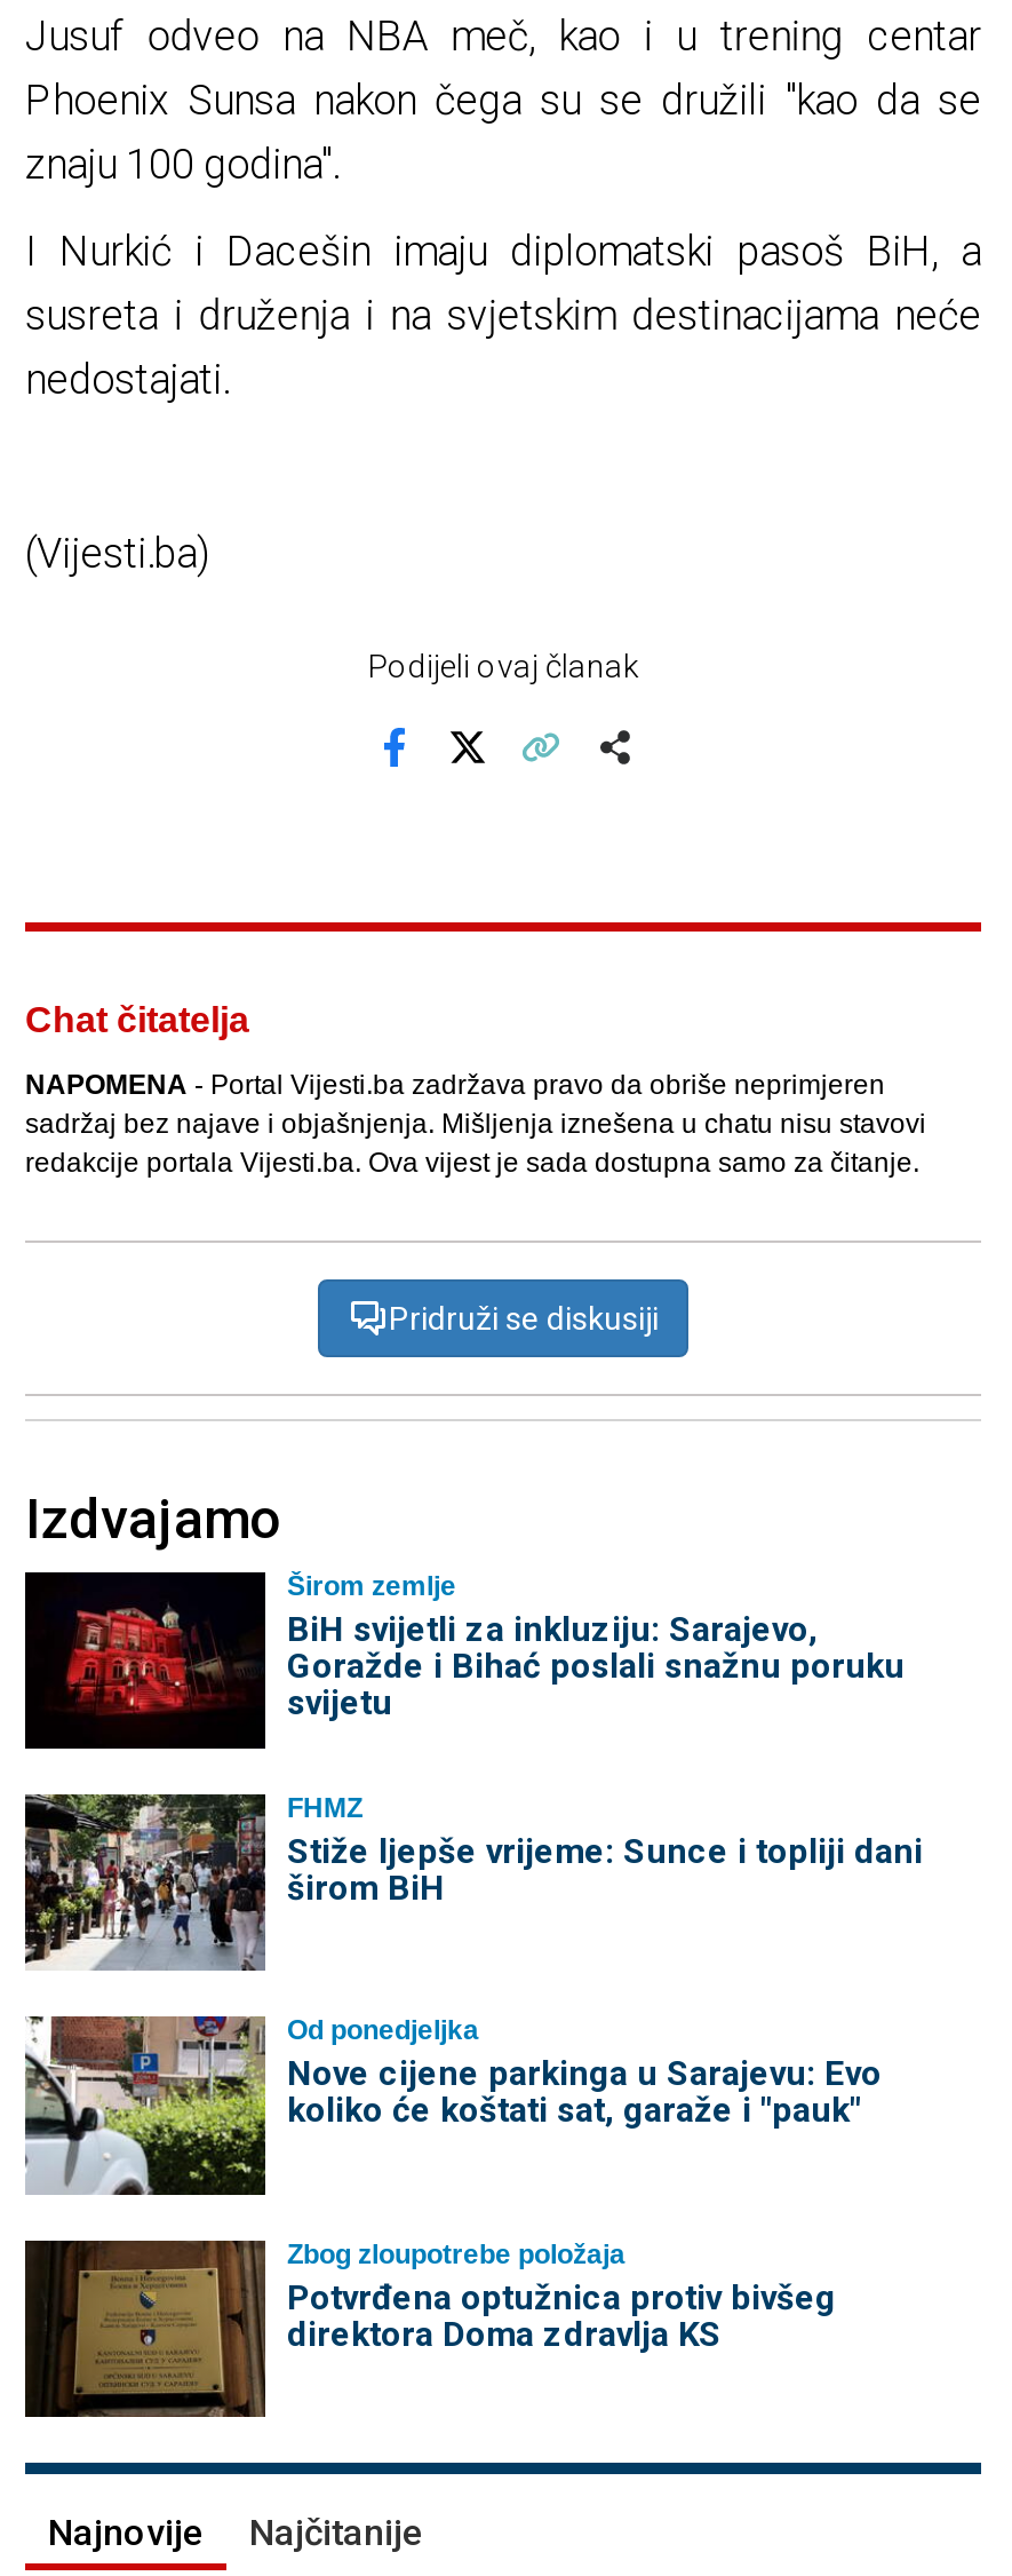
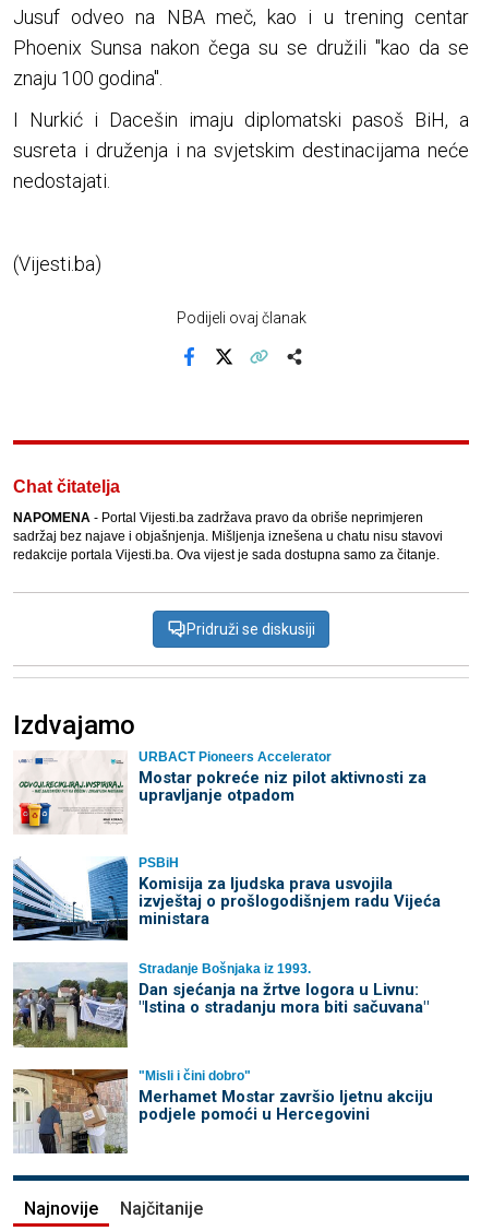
[23,1569,905,1751] [image] | Širom zemlje | BiH svijetli za inkluziju: Sarajevo, | Goražde i Bihać poslali snažnu poruku | svijetu -> [13,749,426,835] [image] | URBACT Pioneers Accelerator | Mostar pokreće niz pilot aktivnosti za | upravljanje otpadom
[23,1792,923,1971] [image] | FHMZ | Stiže ljepše vrijeme: Sunce i topliji dani | širom BiH -> [12,855,440,942] [image] | PSBiH | Komisija za ljudska prava usvojila | izvještaj o prošlogodišnjem radu Vijeća | ministara
[25,2014,882,2197] [image] | Od ponedjeljka | Nove cijene parkinga u Sarajevu: Evo | koliko će koštati sat, garaže i "pauk" -> [12,961,428,1049] [image] | Stradanje Bošnjaka iz 1993. | Dan sjećanja na žrtve logora u Livnu: | "Istina o stradanju mora biti sačuvana"
[23,2237,836,2419] [image] | Zbog zloupotrebe položaja | Potvrđena optužnica protiv bivšeg | direktora Doma zdravlja KS -> [12,1068,432,1155] [image] | "Misli i čini dobro" | Merhamet Mostar završio ljetnu akciju | podjele pomoći u Hercegovini

